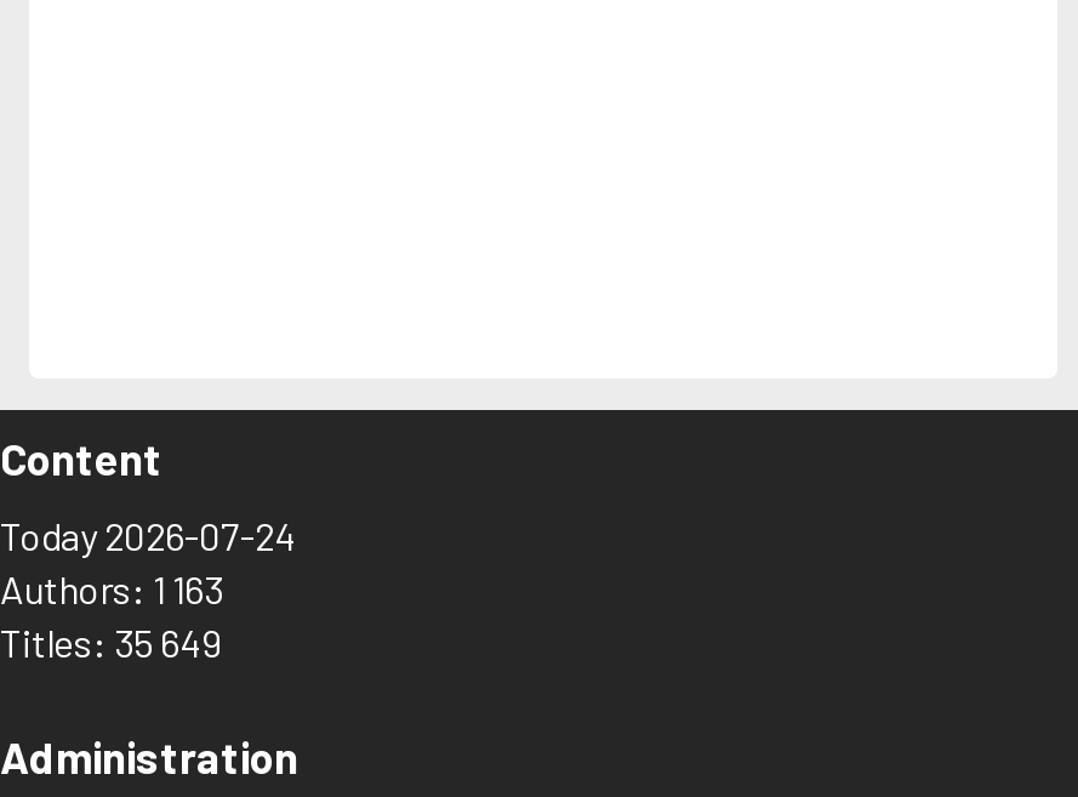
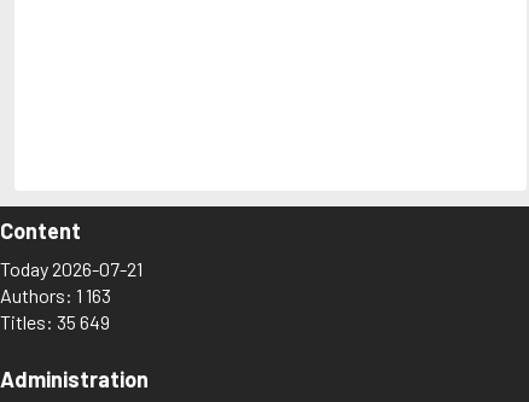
[0,512,296,559] Today 2026-07-24 -> [0,257,143,280] Today 2026-07-21

